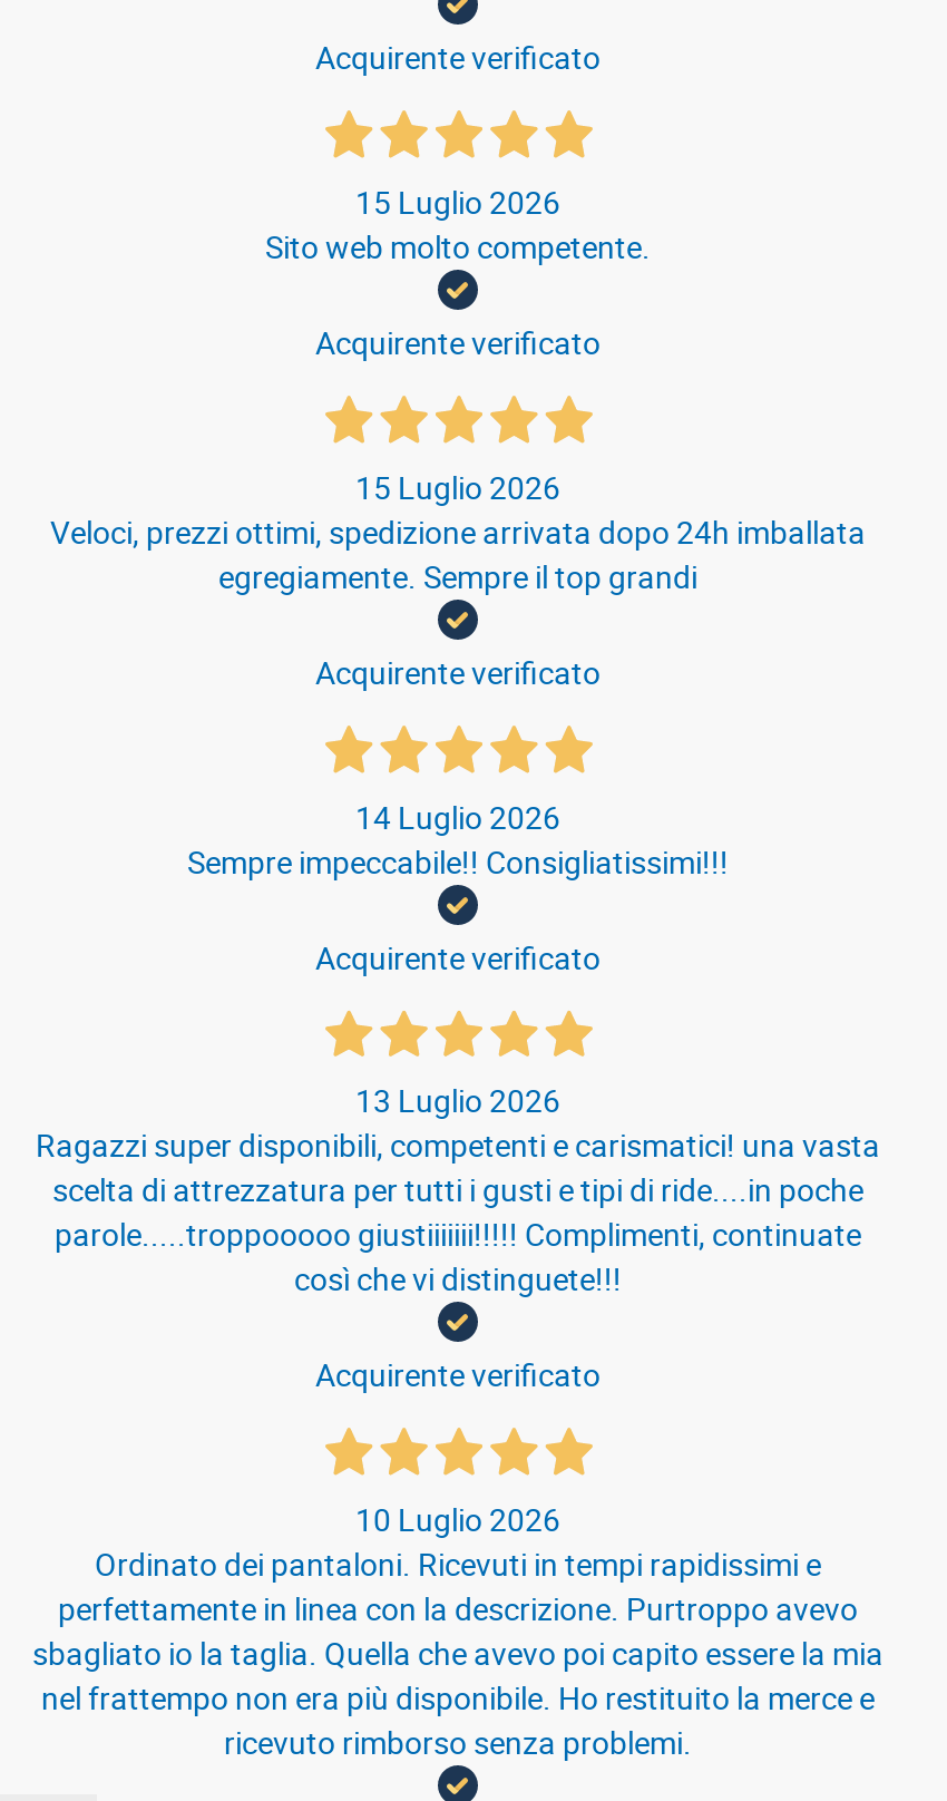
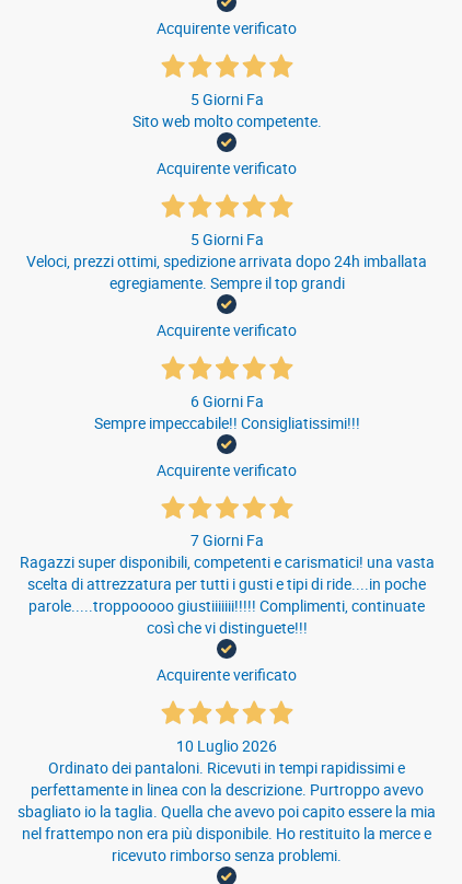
[355,179,560,222] 15 Luglio 2026 -> [190,88,263,109] 5 Giorni Fa
[355,465,560,507] 15 Luglio 2026 -> [190,228,263,249] 5 Giorni Fa
[355,795,560,837] 14 Luglio 2026 -> [190,390,263,411] 6 Giorni Fa
[355,1080,560,1122] 13 Luglio 2026 -> [190,530,263,551] 7 Giorni Fa

